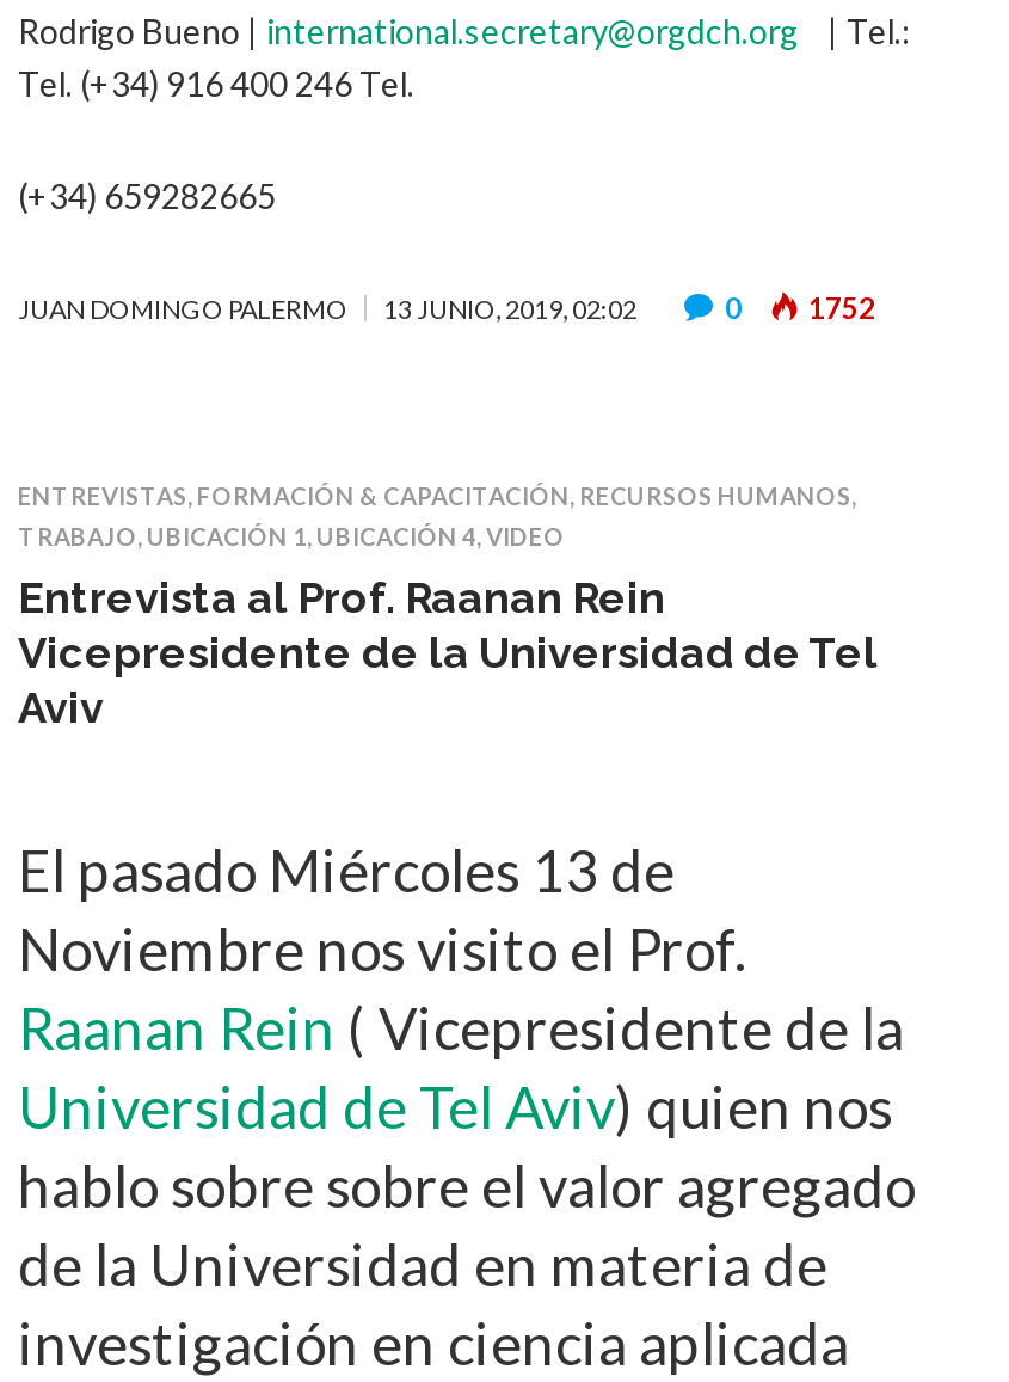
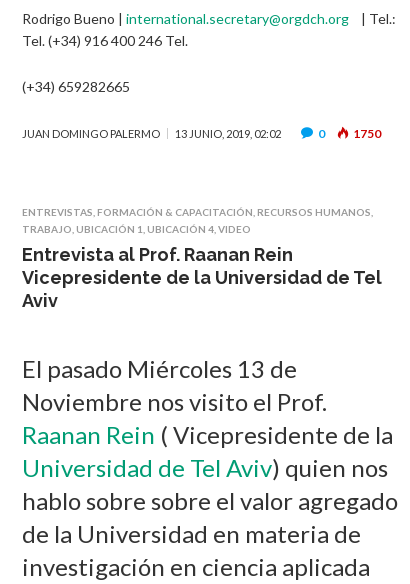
[725,289,875,325] 0 1752 -> [318,126,381,141] 0 1750

